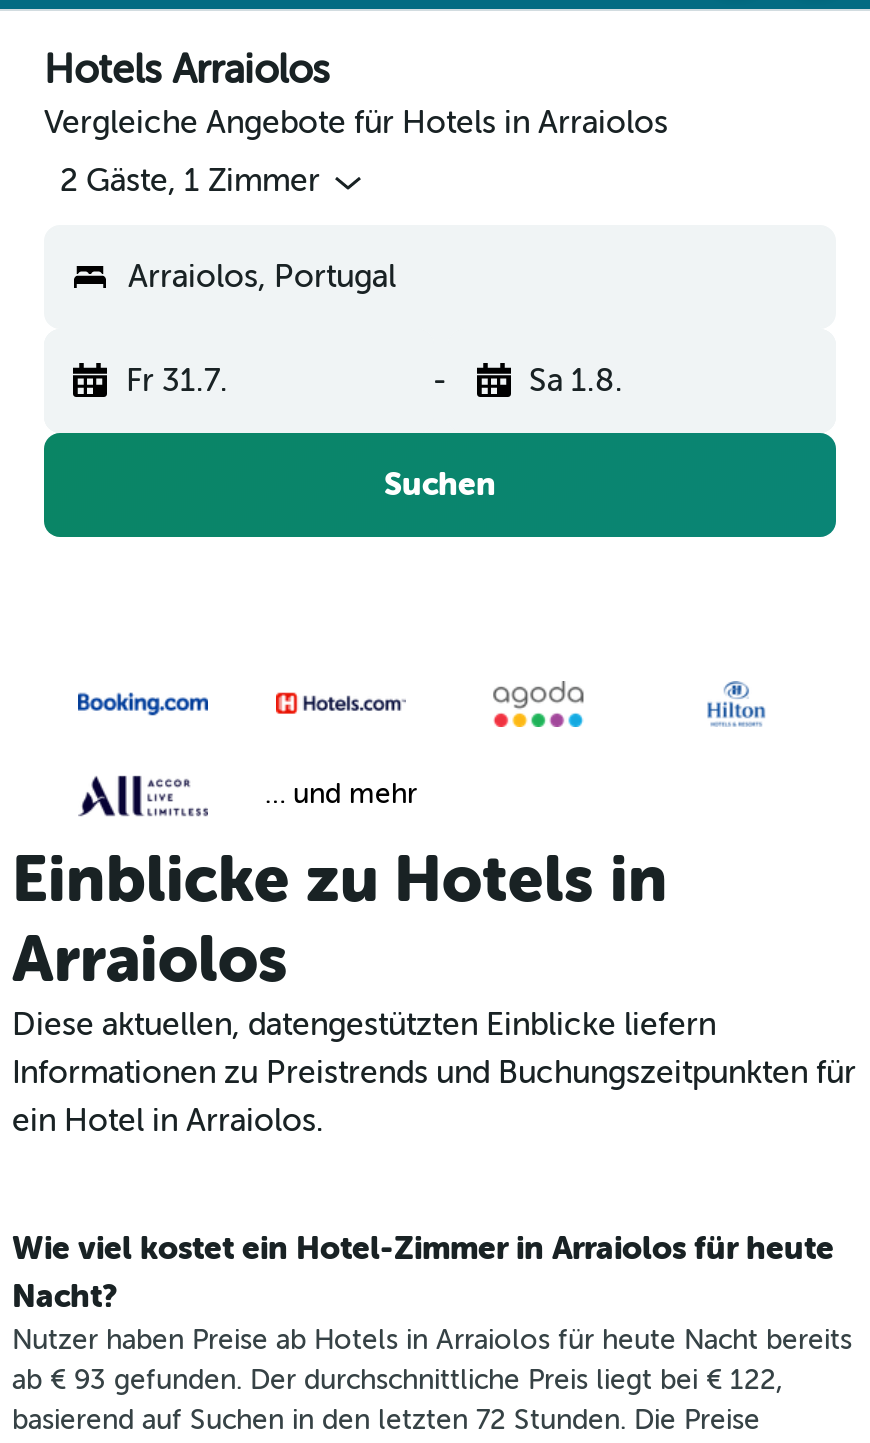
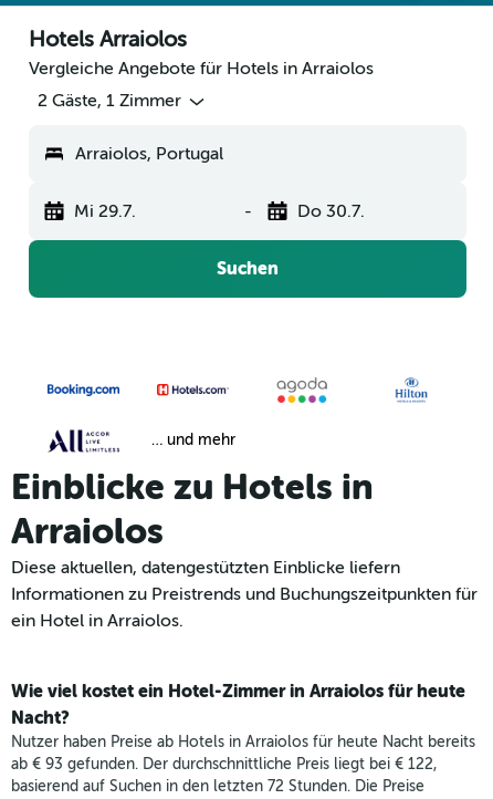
[126,363,228,399] Fr 31.7. -> [74,202,136,222] Mi 29.7.
[529,363,623,399] Sa 1.8. -> [297,202,364,222] Do 30.7.

